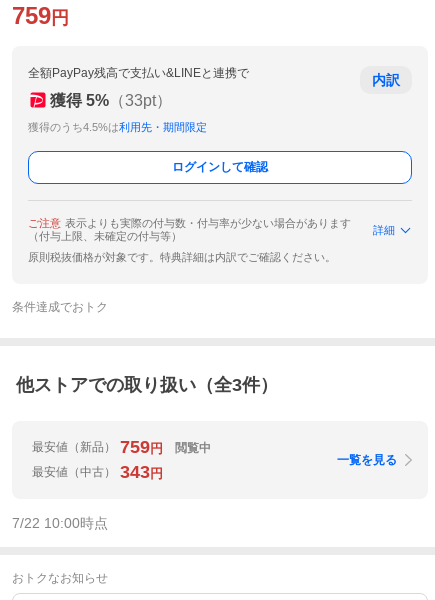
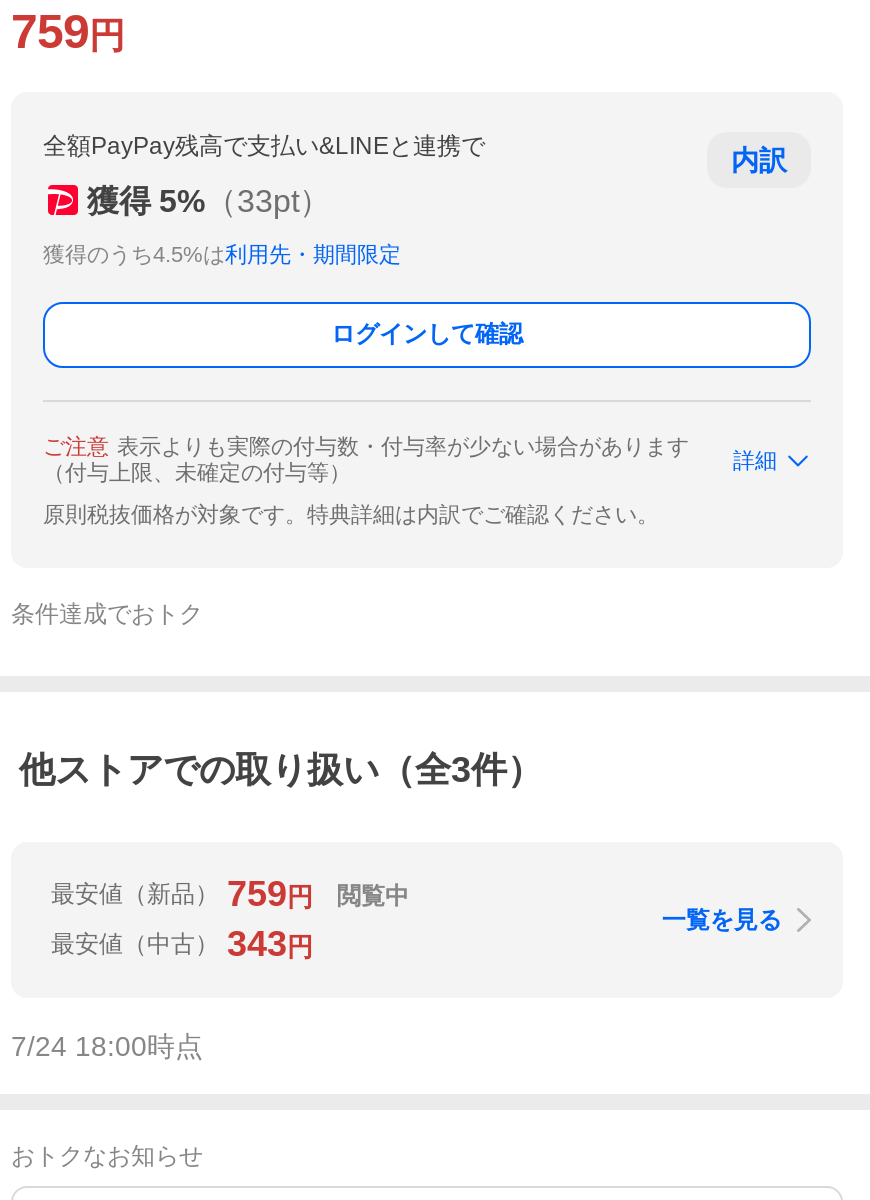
[12,515,108,531] 7/22 10:00時点 -> [11,1030,203,1062] 7/24 18:00時点

